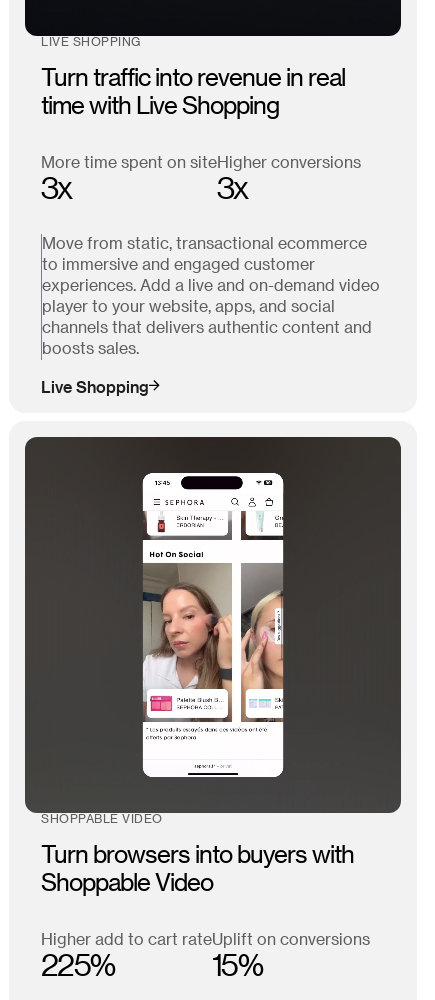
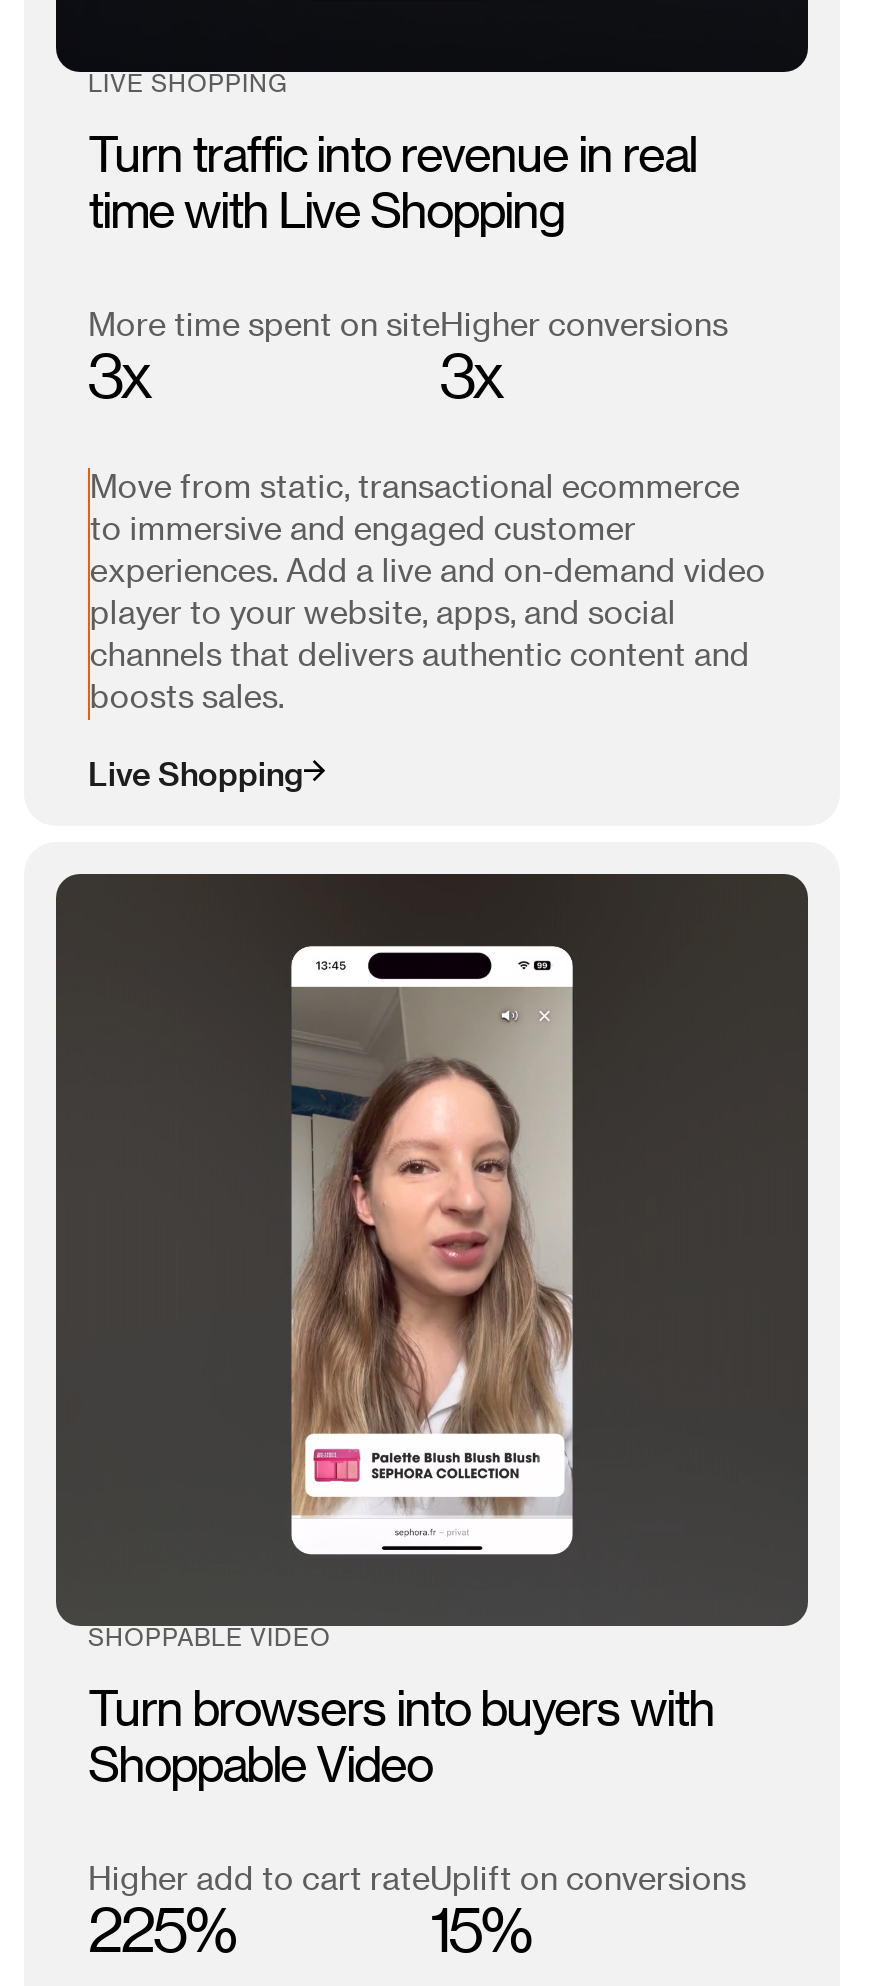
[142,493,284,768] [image] -> [290,984,574,1518] [image]

